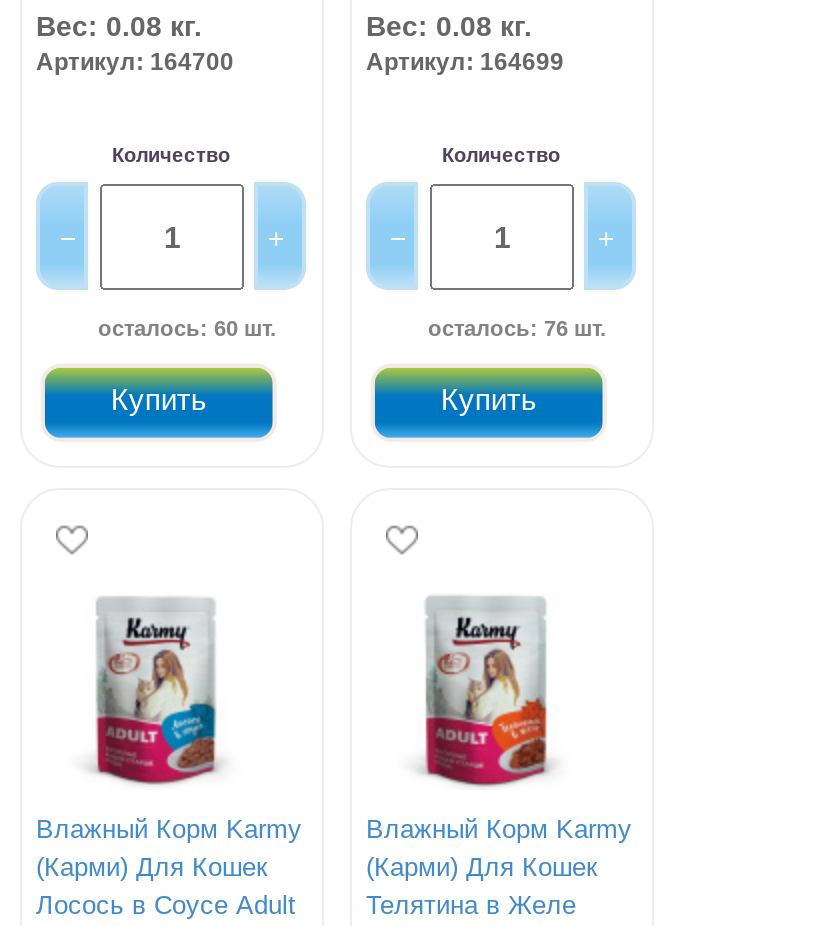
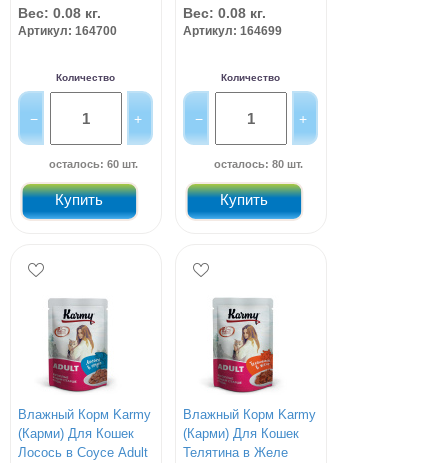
[428,316,606,340] осталось: 76 шт. -> [214,158,303,170] осталось: 80 шт.

